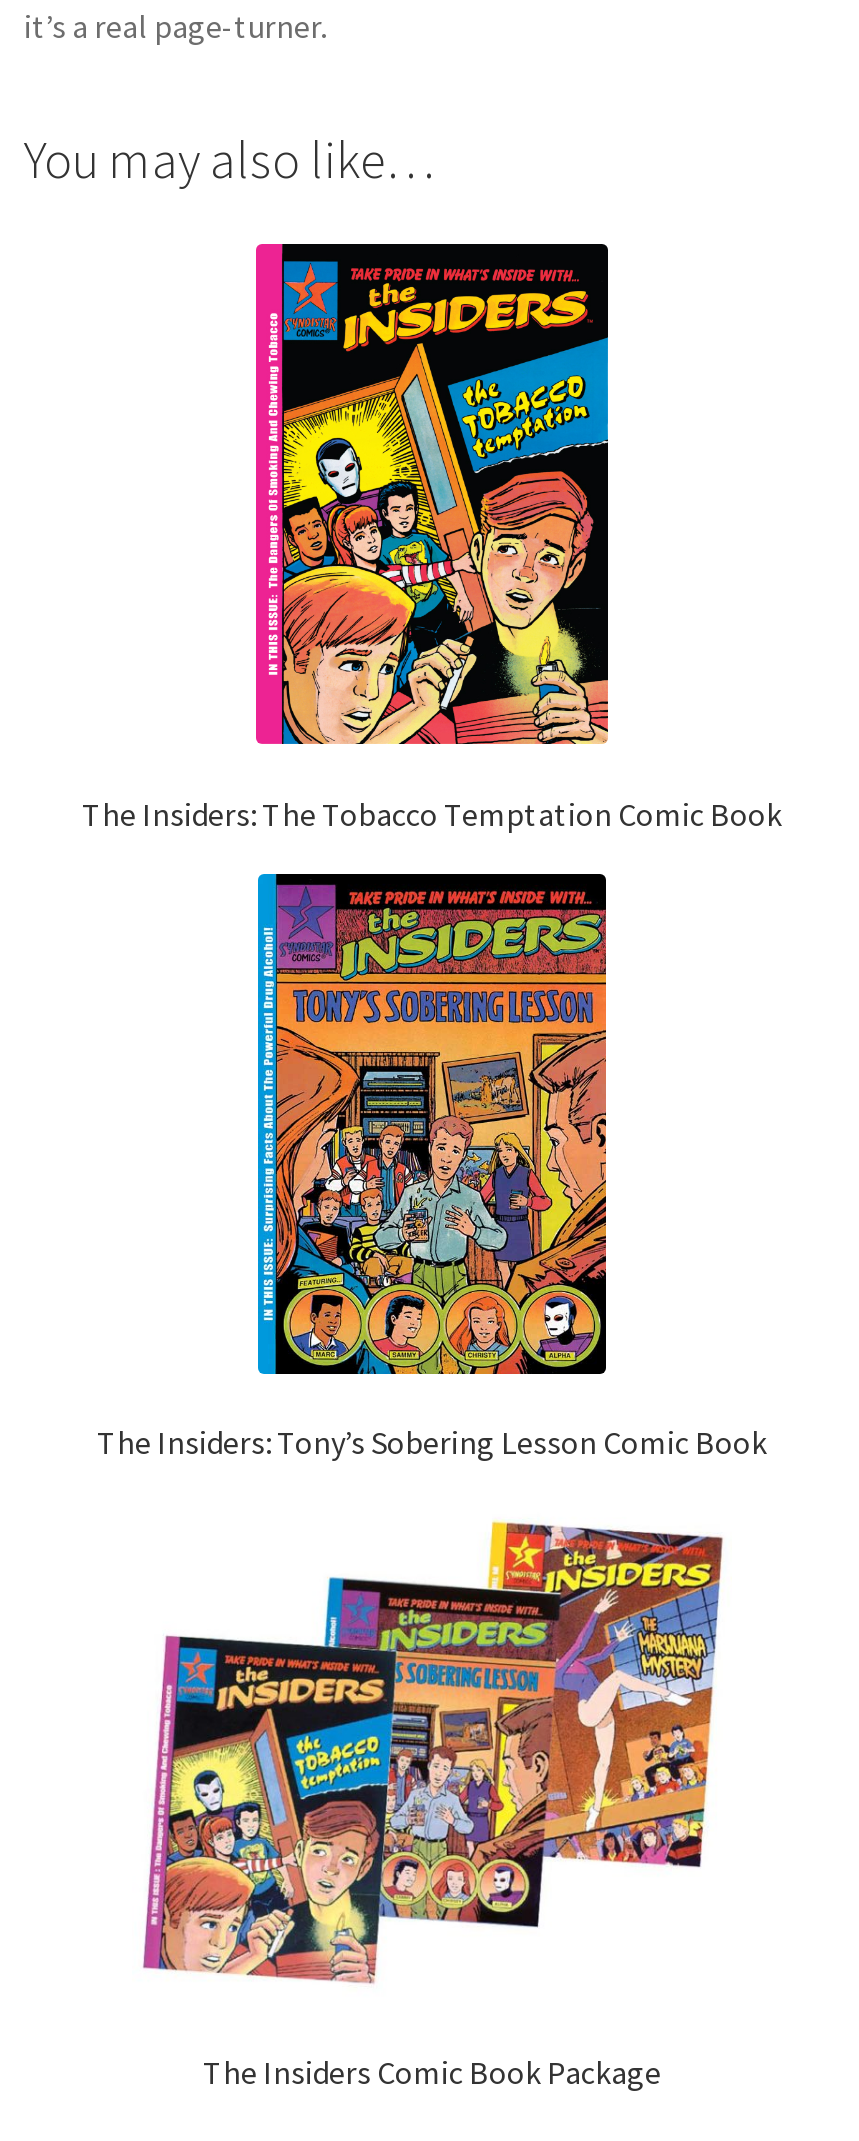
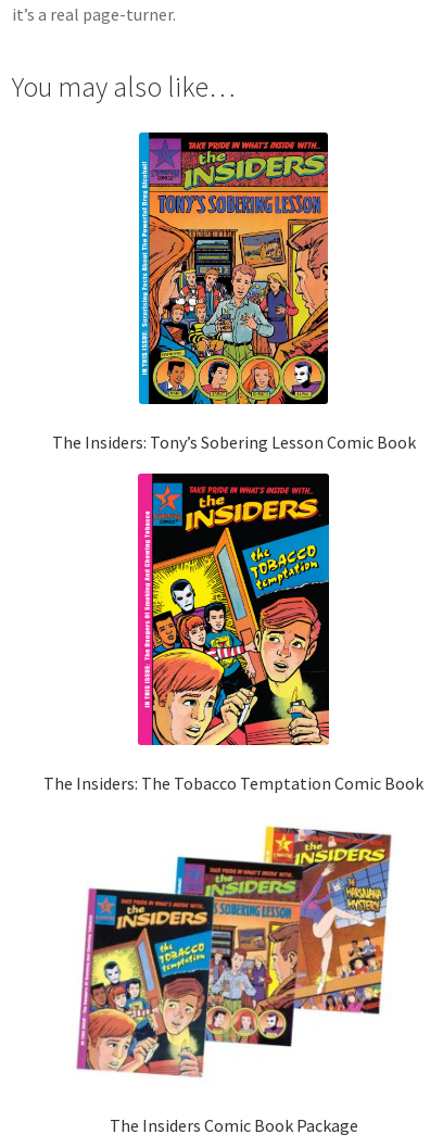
moved [82,242,782,833] -> [43,472,423,794]: [image] | The Insiders: The Tobacco Temptation Comic Book
moved [97,882,767,1462] -> [52,137,415,453]: [image] | The Insiders: Tony’s Sobering Lesson Comic Book

